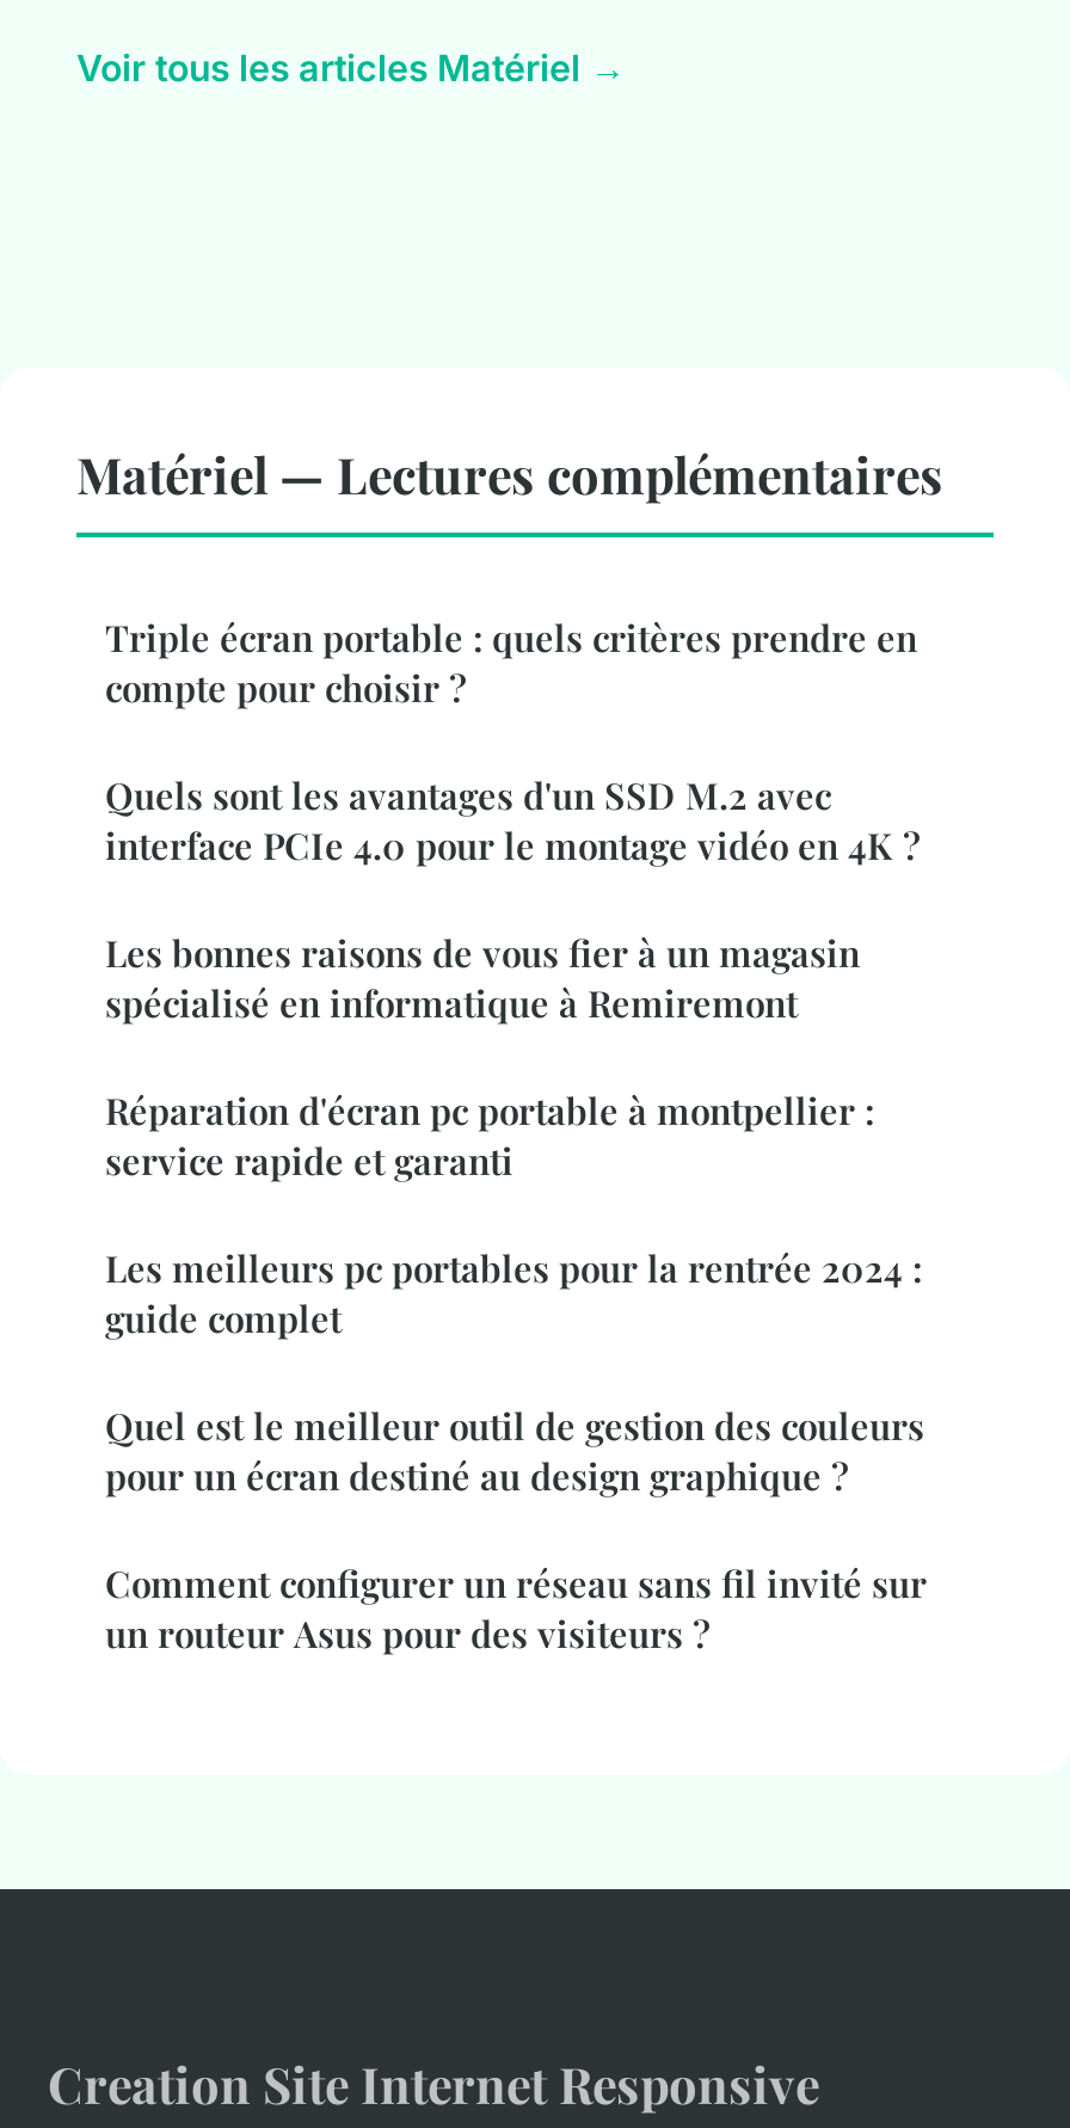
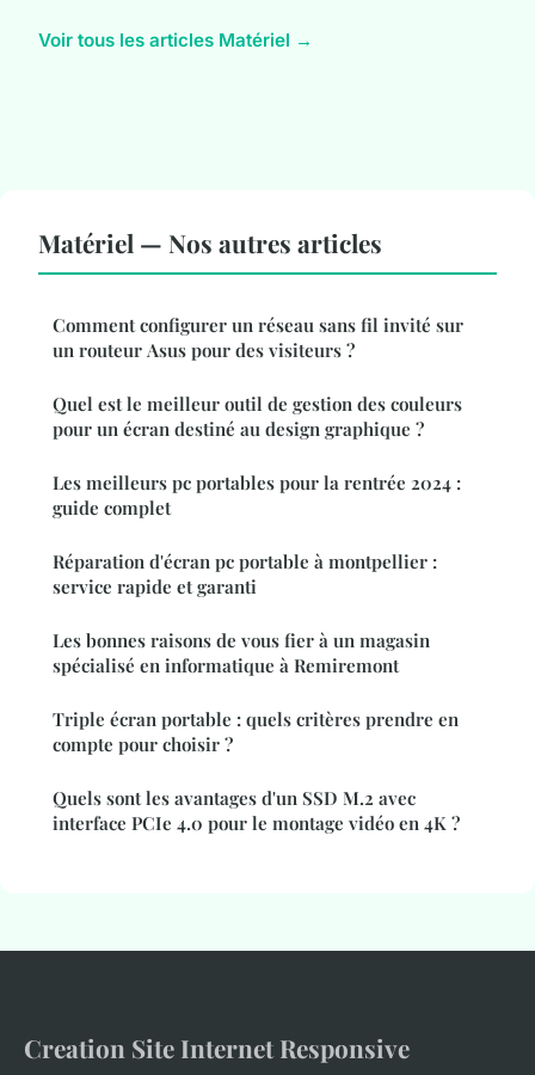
[76,440,943,507] Matériel — Lectures complémentaires -> [38,226,382,259] Matériel — Nos autres articles
moved [105,614,920,870] -> [53,707,460,835]: Triple écran portable : quels critères prendre en | compte pour choisir ? | Quels sont les avantages d'un SSD M.2 avec | interface PCIe 4.0 pour le montage vidéo en 4K ?
moved [105,930,927,1658] -> [53,313,463,677]: Comment configurer un réseau sans fil invité sur | un routeur Asus pour des visiteurs ? | Quel est le meilleur outil de gestion des couleurs | ... | Les bonnes raisons de vous fier à un magasin | spécialisé en informatique à Remiremont

